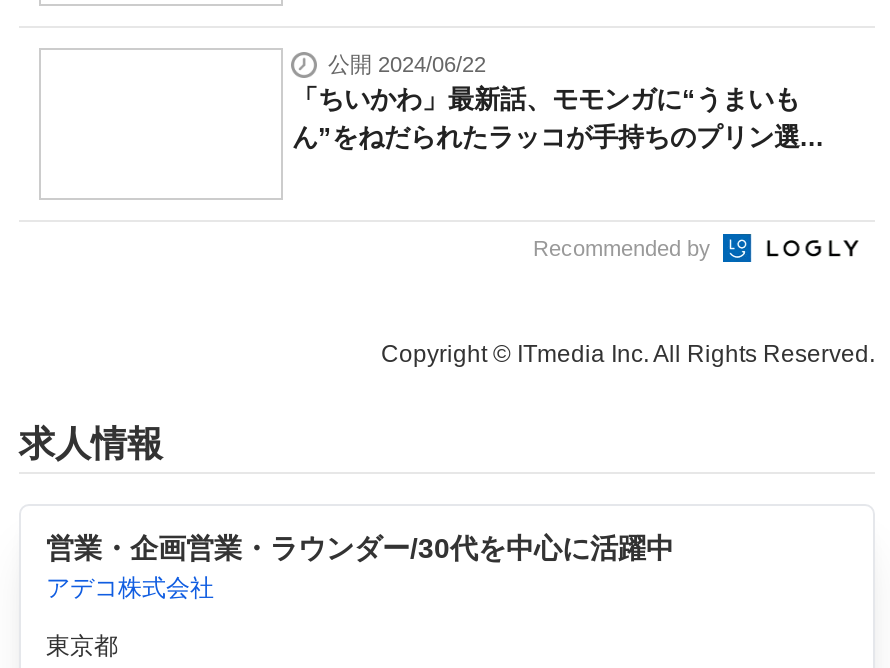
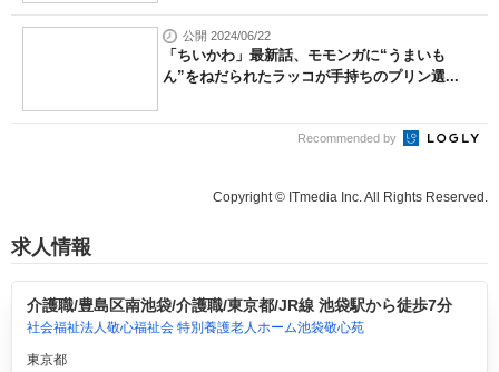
[46,533,674,603] 営業・企画営業・ラウンダー/30代を中心に活躍中 | アデコ株式会社 -> [26,297,452,336] 介護職/豊島区南池袋/介護職/東京都/JR線 池袋駅から徒歩7分 | 社会福祉法人敬心福祉会 特別養護老人ホーム池袋敬心苑

